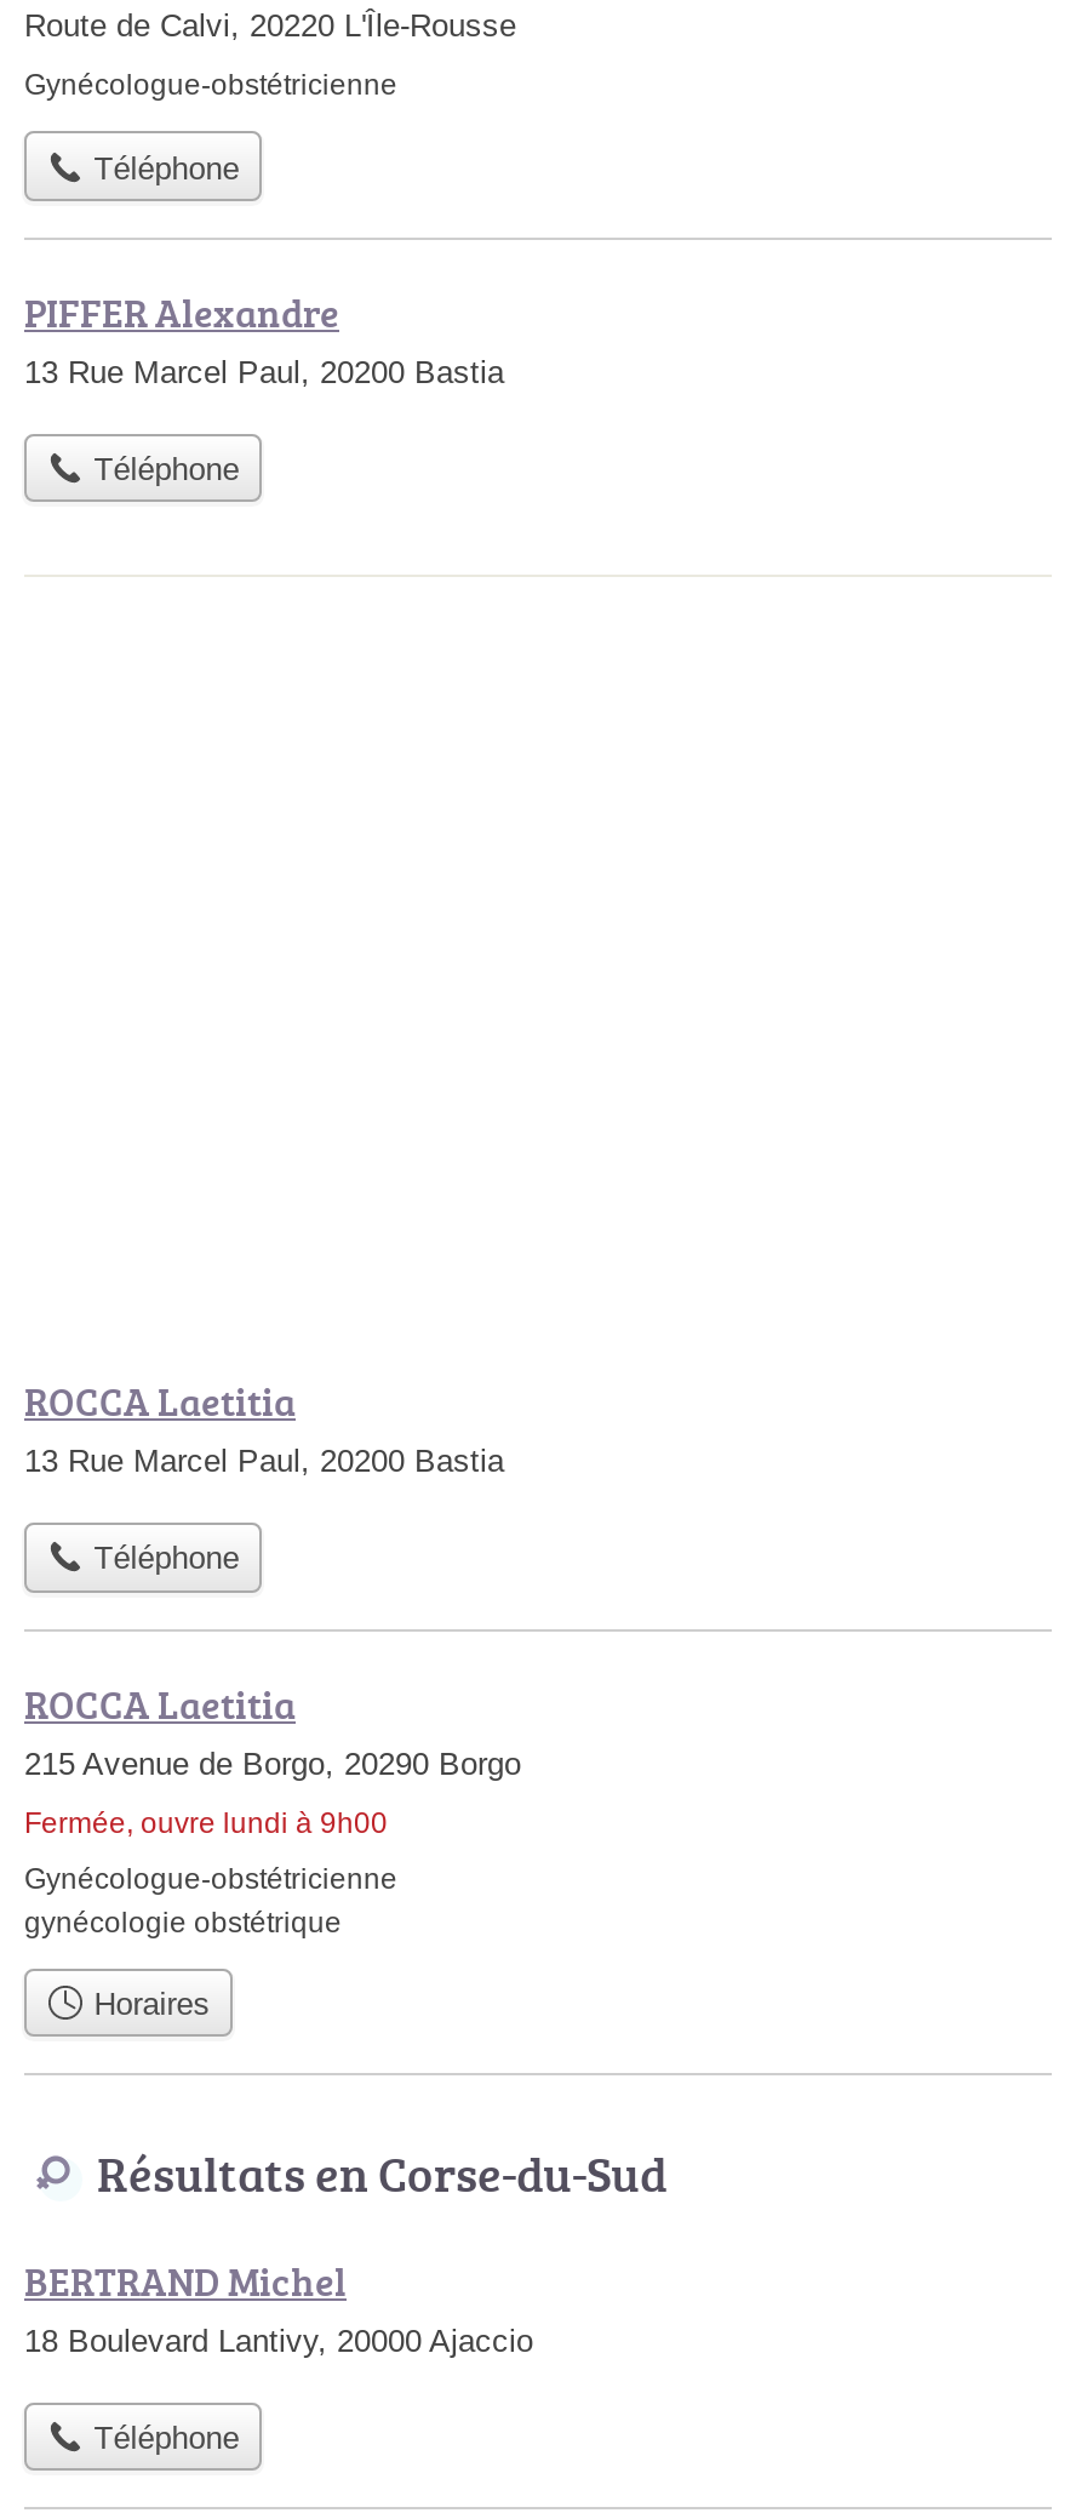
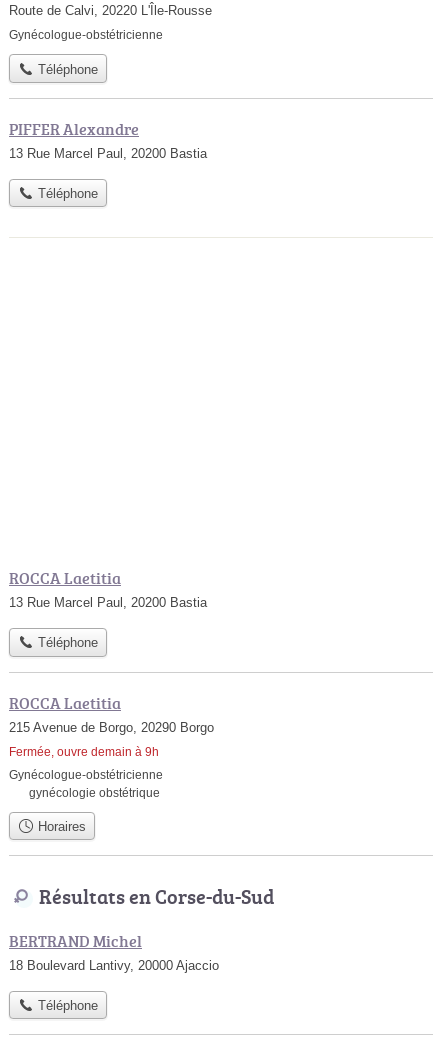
[24,1805,388,1839] Fermée, ouvre lundi à 9h00 -> [9,744,159,758] Fermée, ouvre demain à 9h

